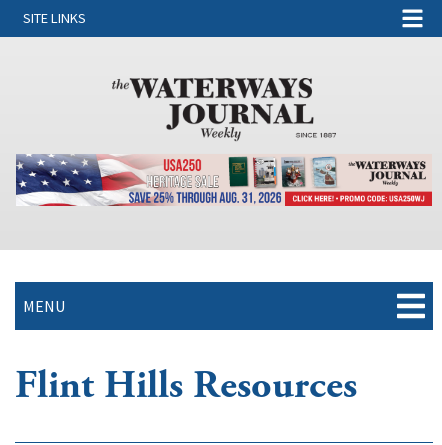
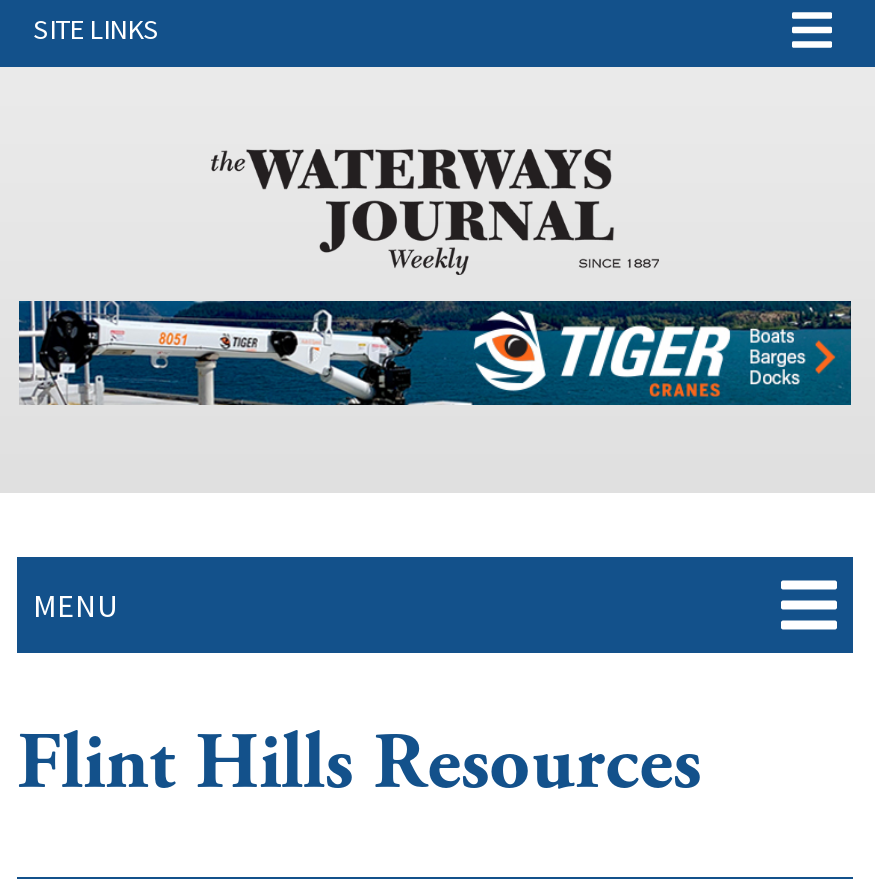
[16,154,433,207] [image] -> [19,299,853,407] [image]

